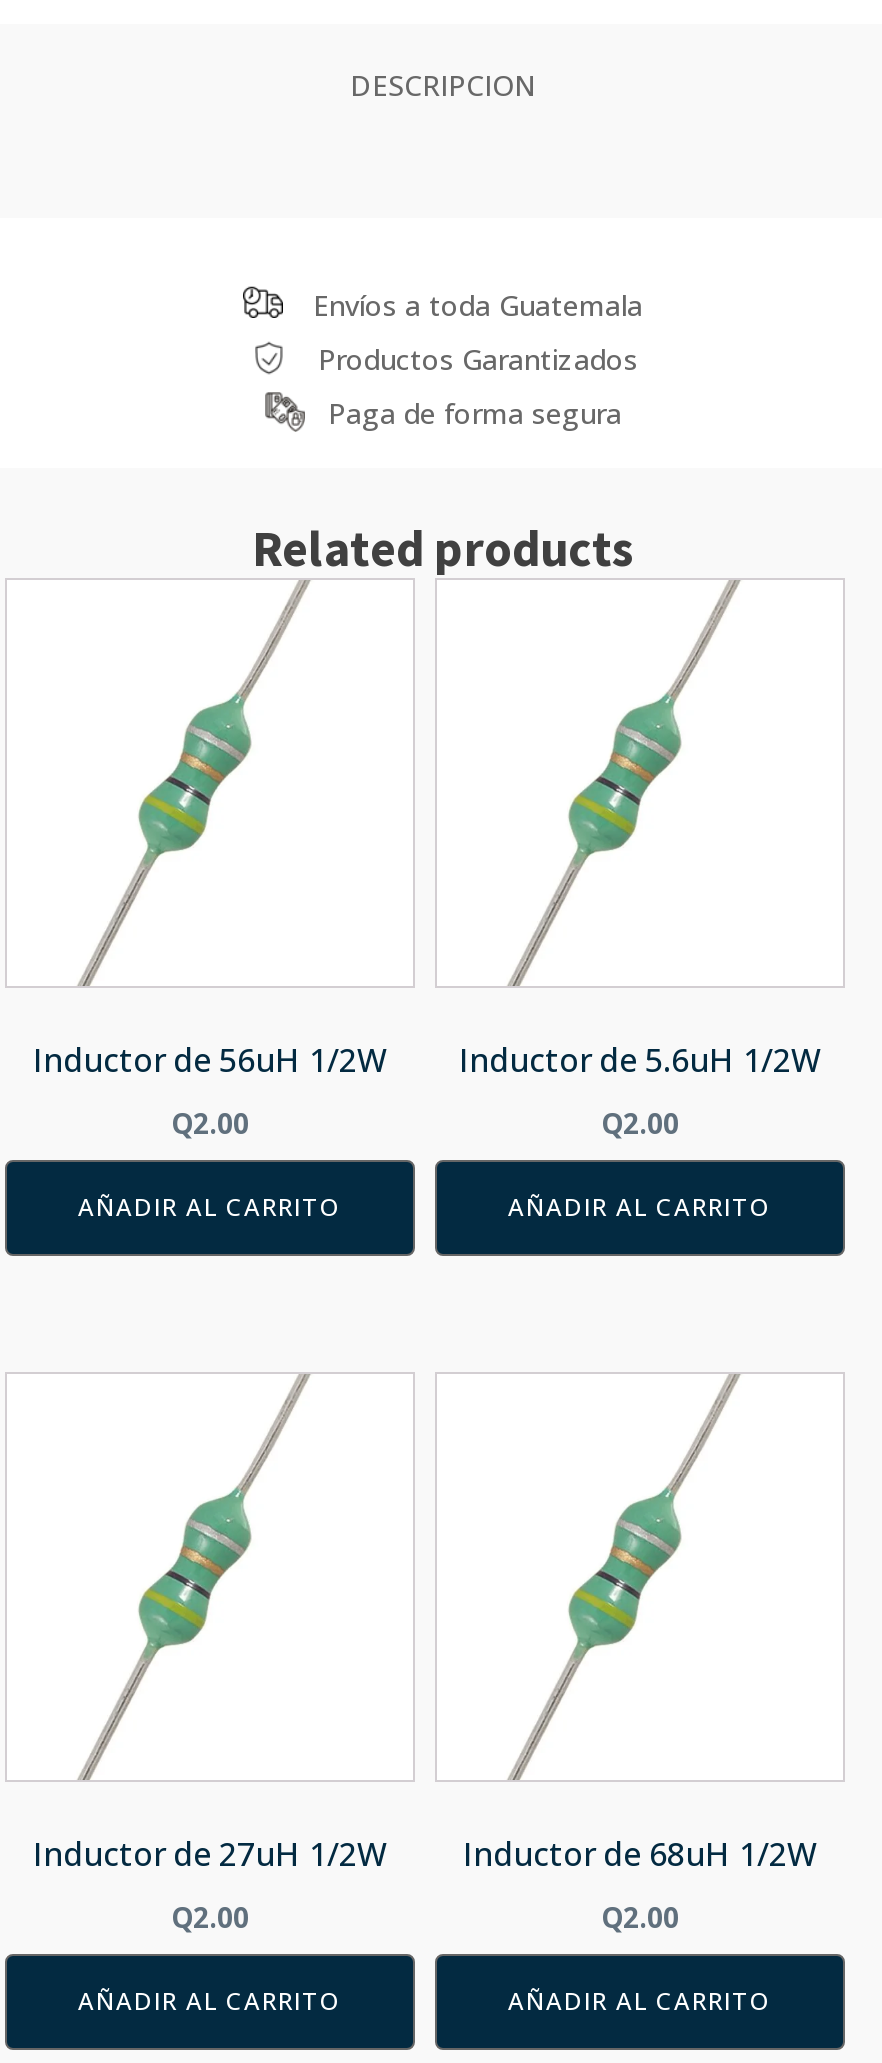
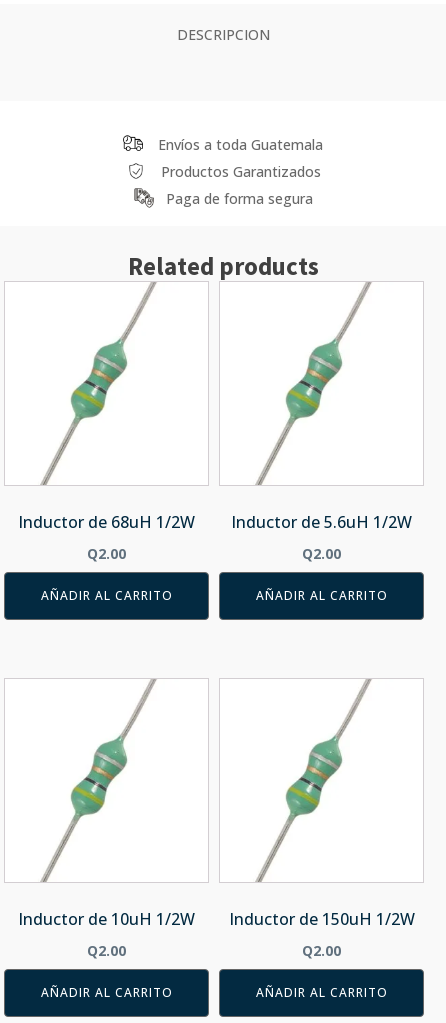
[33,1038,387,1082] Inductor de 56uH 1/2W -> none
none -> [228,908,414,930] Inductor de 150uH 1/2W
[33,1832,387,1876] Inductor de 27uH 1/2W -> [18,908,195,930] Inductor de 10uH 1/2W
moved [463,1832,817,1876] -> [18,511,195,533]: Inductor de 68uH 1/2W

